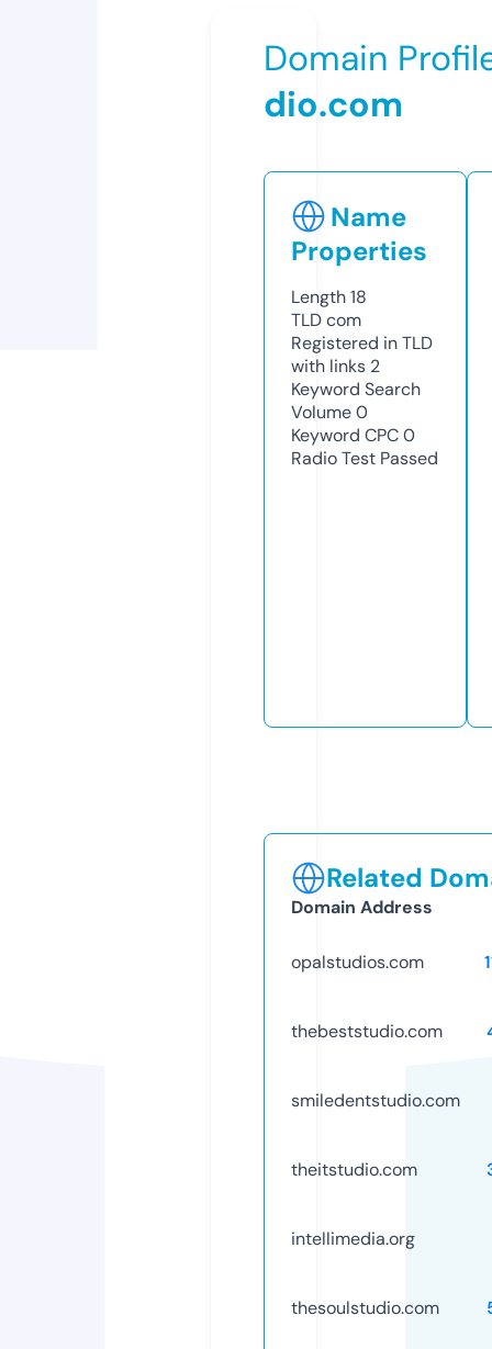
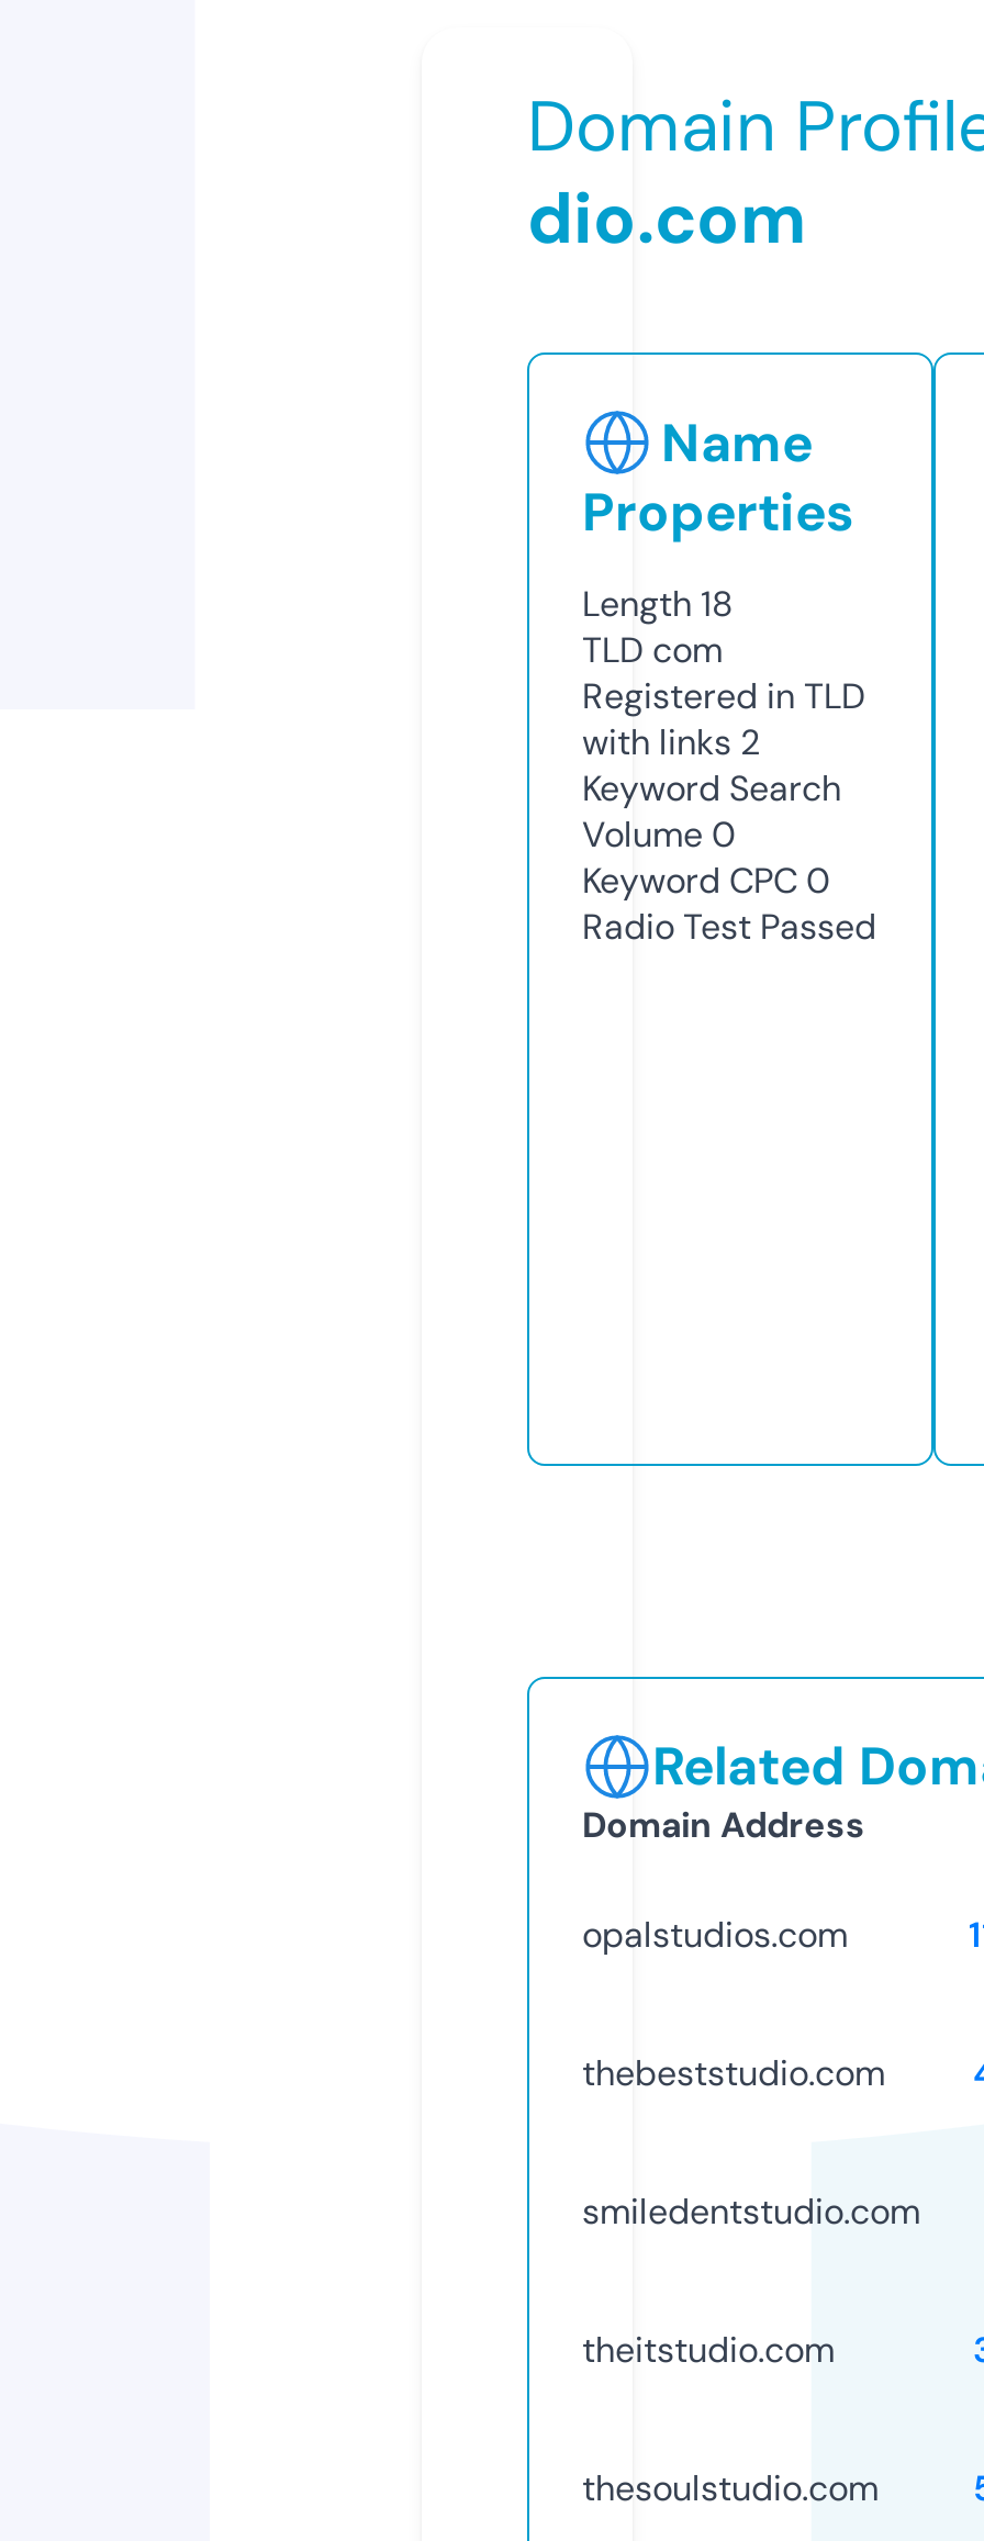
[291,1227,415,1250] intellimedia.org -> none

